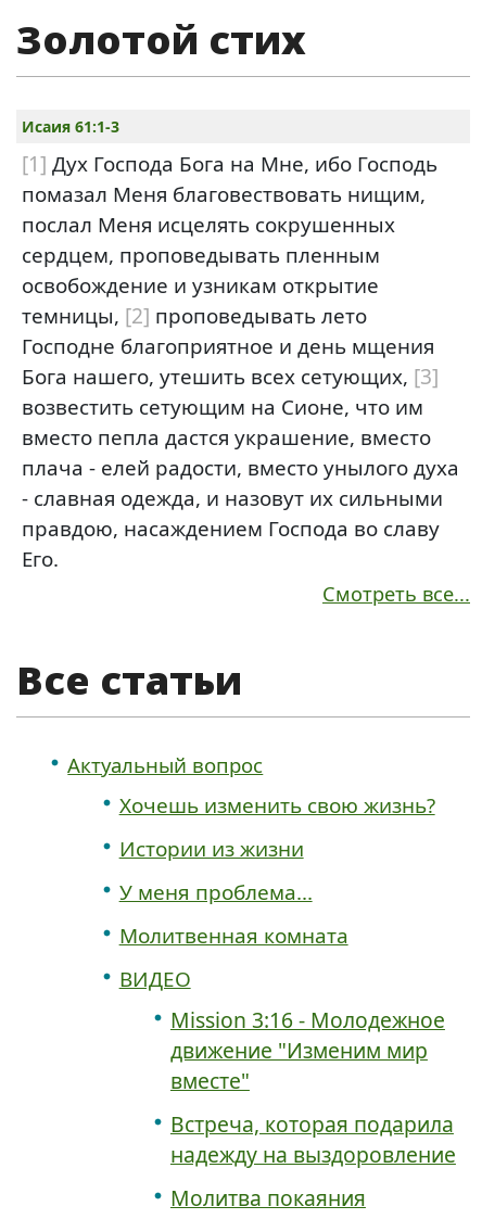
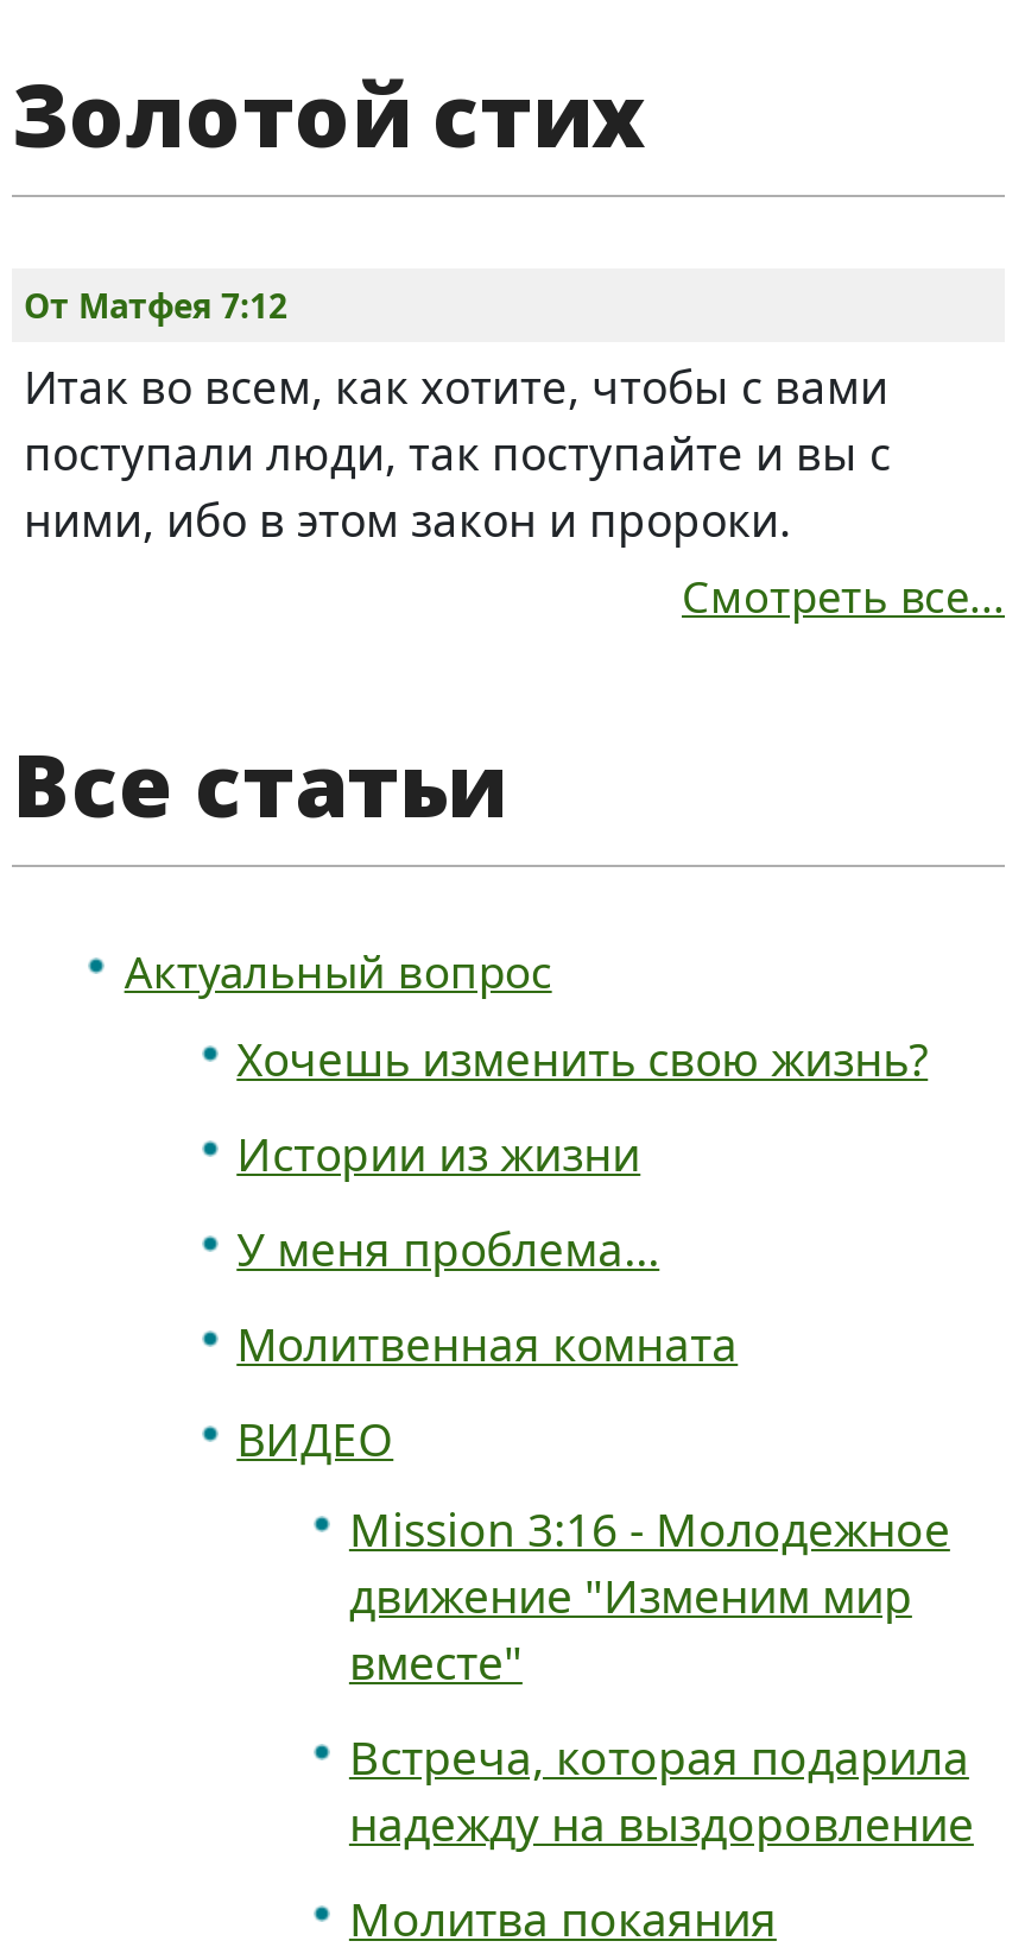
[22,116,119,136] Исаия 61:1-3 -> [24,282,287,327] От Матфея 7:12
[22,149,459,572] [1] Дух Господа Бога на Мне, ибо Господь | помазал Меня благовествовать нищим, | послал Меня исцелять сокрушенных | сердцем, проповедывать пленным | освобождение и узникам открытие | темницы, [2] проповедывать лето | Господне благоприятное и день мщения | Бога нашего, утешить всех сетующих, [3] | возвестить сетующим на Сионе, что им | вместо пепла дастся украшение, вместо | плача - елей радости, вместо унылого духа | - славная одежда, и назовут их сильными | правдою, насаждением Господа во славу | Его. -> [24,355,891,548] Итак во всем, как хотите, чтобы с вами | поступали люди, так поступайте и вы с | ними, ибо в этом закон и пророки.

